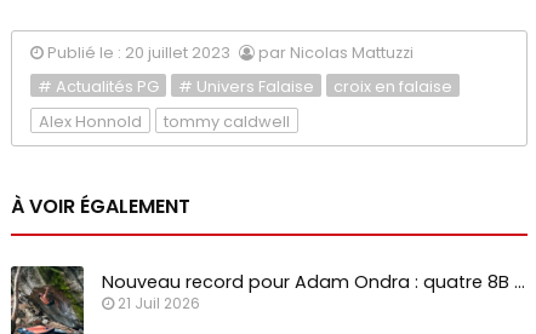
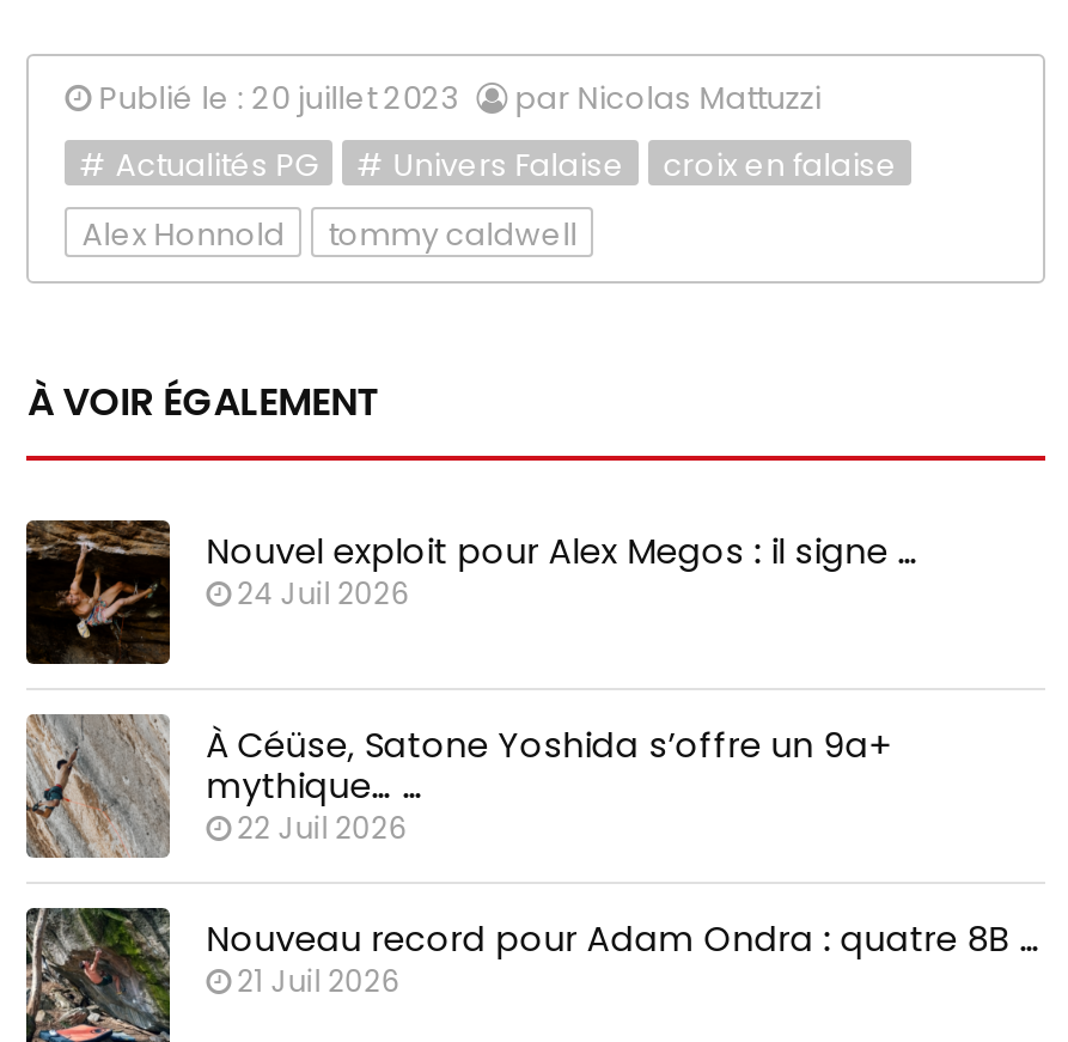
none -> [24,712,170,860] [image]
none -> [26,520,919,849] [image] | Nouvel exploit pour Alex Megos : il signe … | 24 Juil 2026 | À Céüse, Satone Yoshida s’offre un 9a+ | mythique… … | 22 Juil 2026

